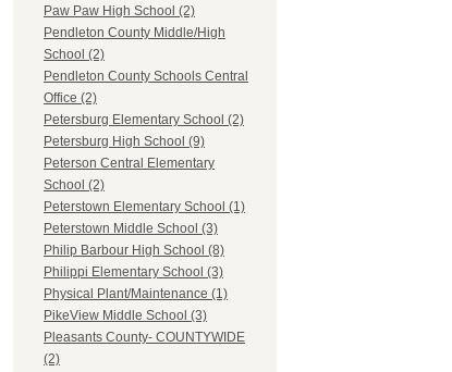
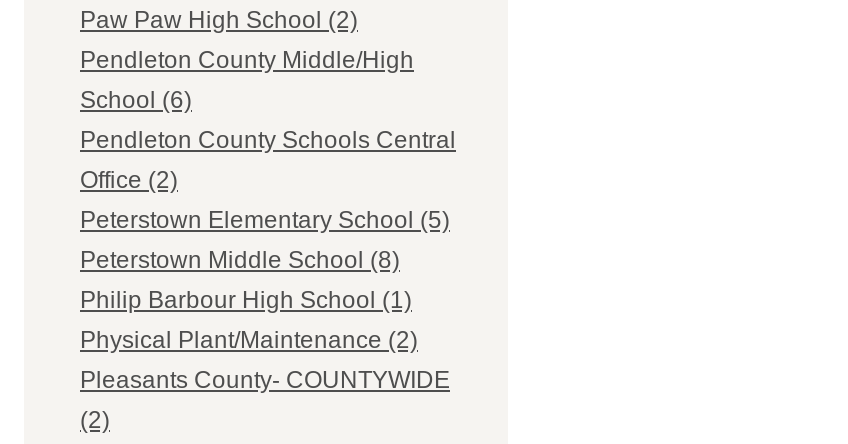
[44,47,105,62] School (2) -> [80,87,192,115] School (6)
[44,112,245,323] Petersburg Elementary School (2) | Petersburg High School (9) | Peterson Central Elementary | School (2) | Peterstown Elementary School (1) | Peterstown Middle School (3) | Philip Barbour High School (8) | Philippi Elementary School (3) | Physical Plant/Maintenance (1) | PikeView Middle School (3) -> [80,207,450,355] Peterstown Elementary School (5) | Peterstown Middle School (8) | Philip Barbour High School (1) | Physical Plant/Maintenance (2)

